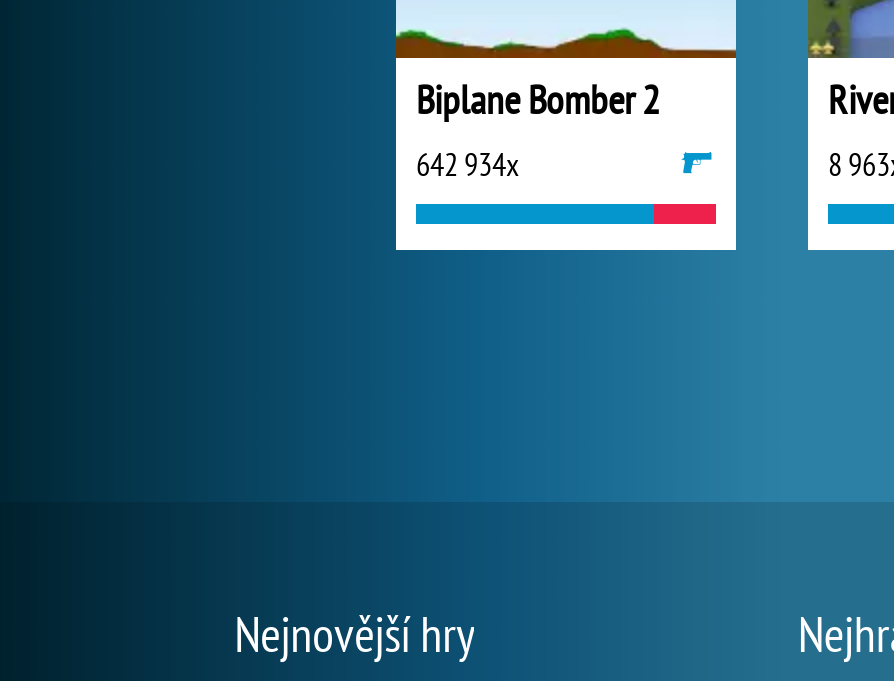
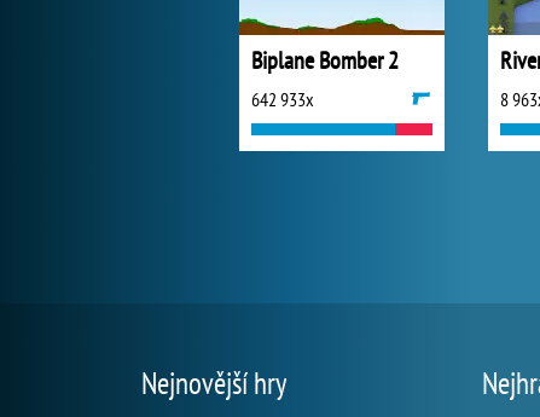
[416,144,520,184] 642 934x -> [251,87,314,111] 642 933x

